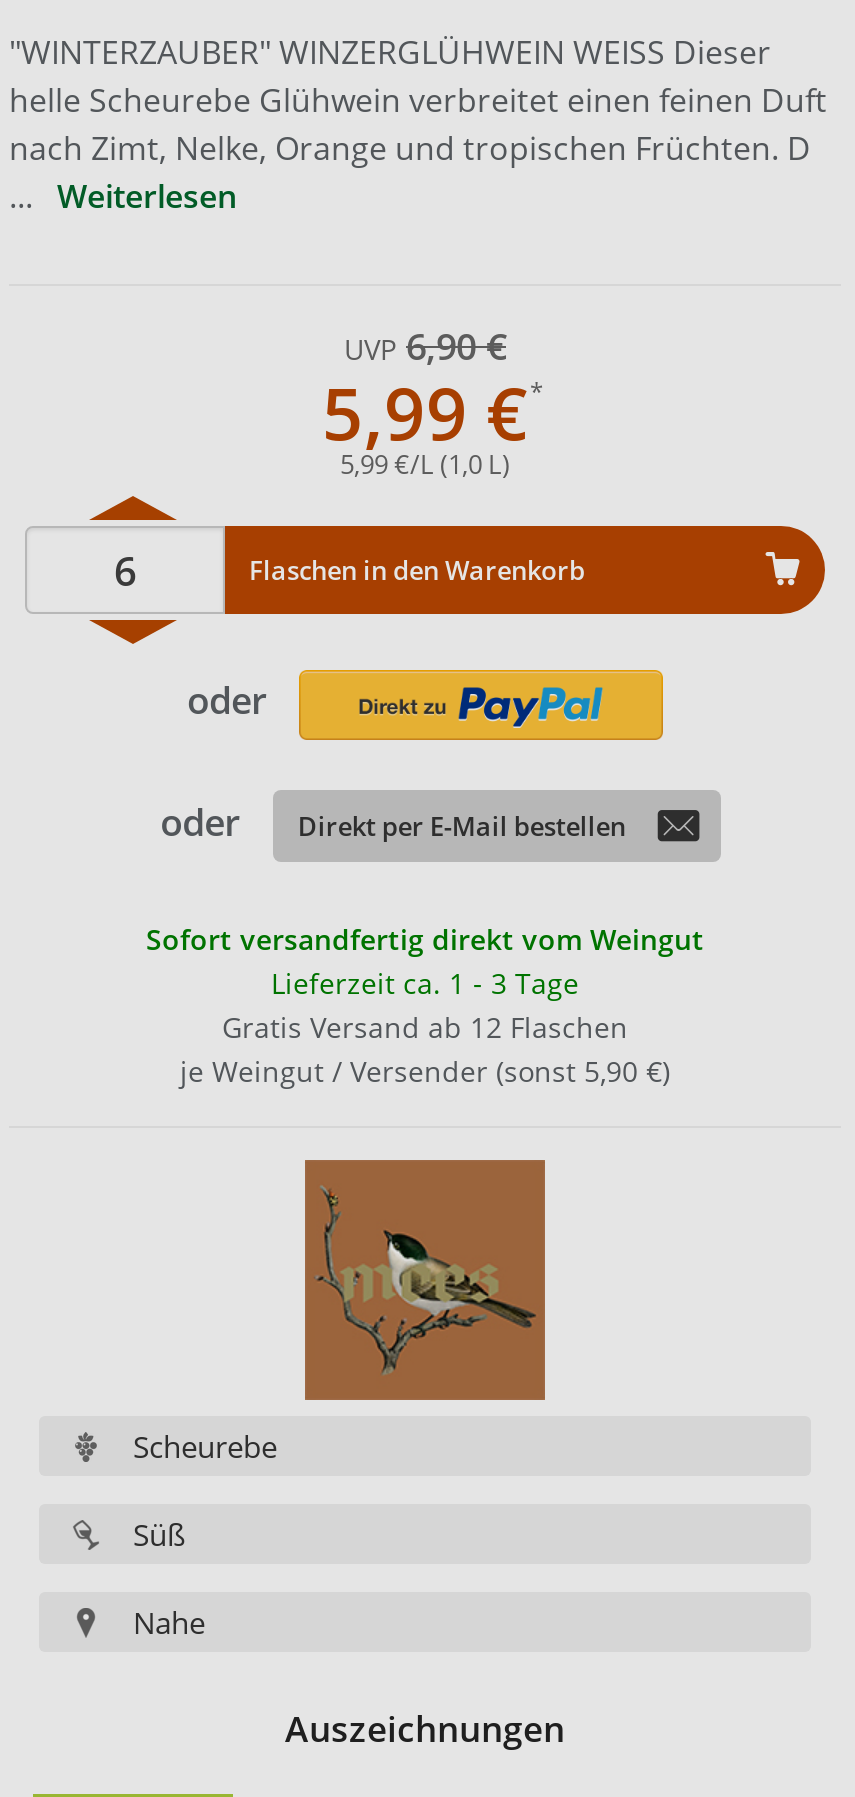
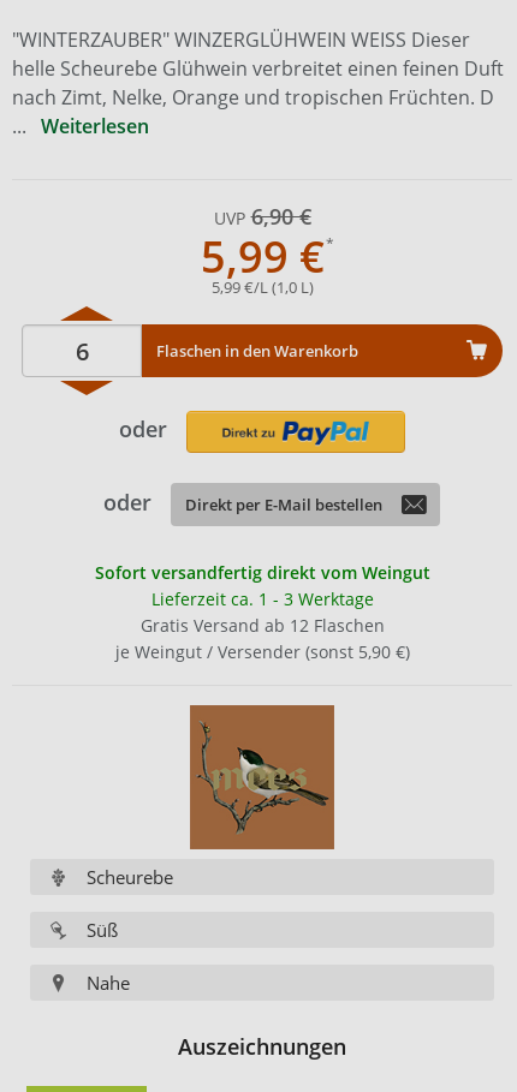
[271,964,579,1002] Lieferzeit ca. 1 - 3 Tage -> [151,587,373,610] Lieferzeit ca. 1 - 3 Werktage

